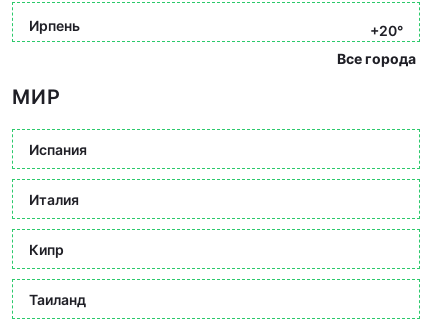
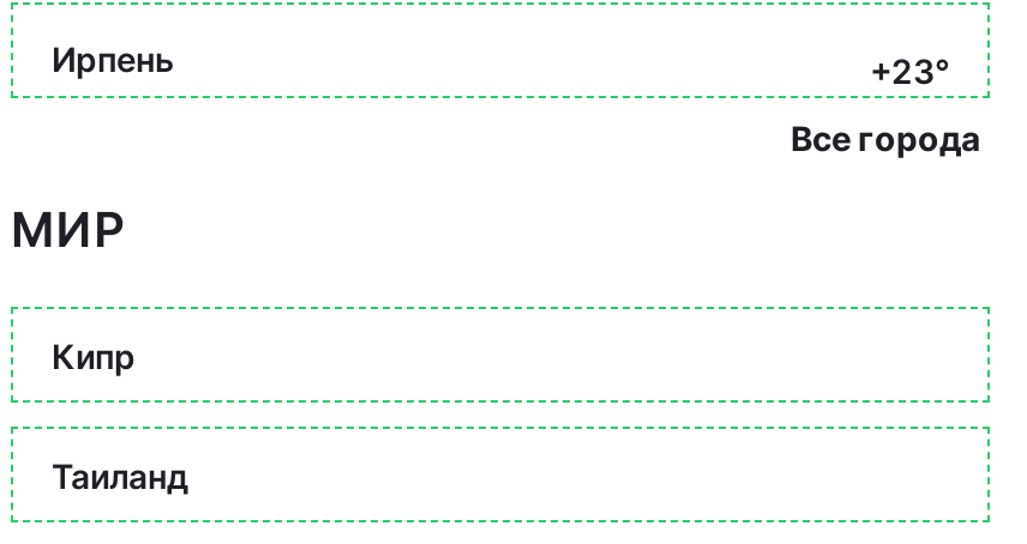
[370,22,403,39] +20° -> [870,50,949,91] +23°
[29,140,87,207] Испания | Италия -> none

